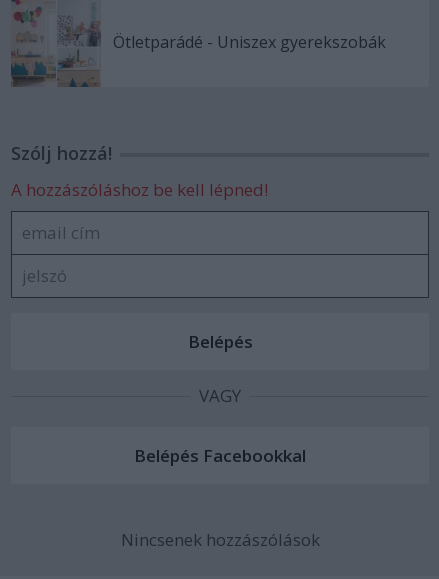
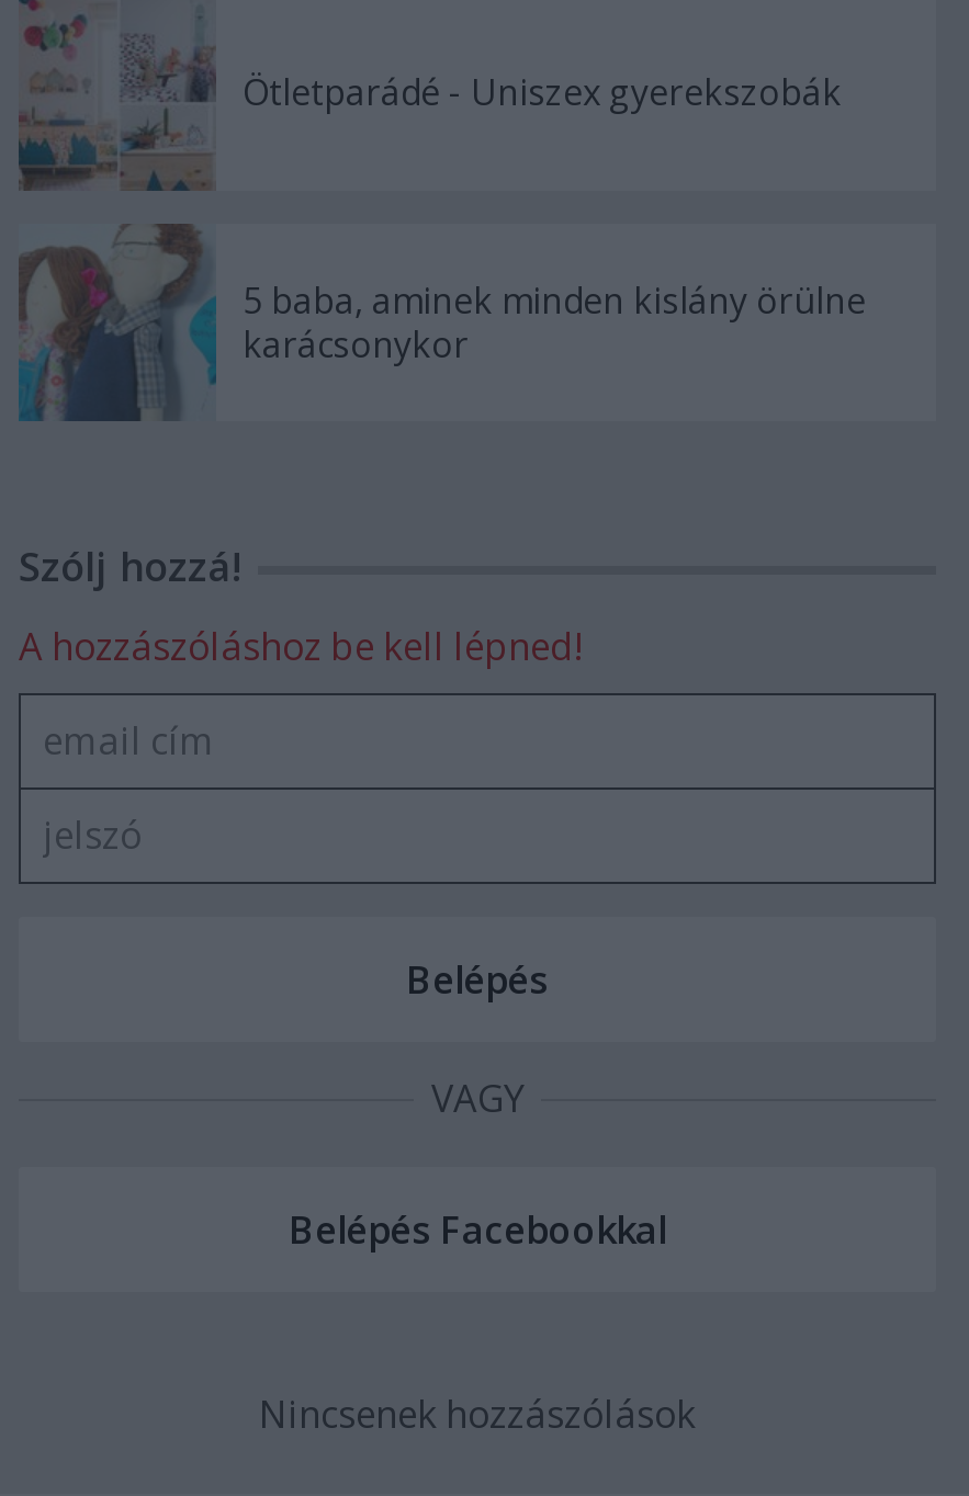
none -> [16,222,866,423] [image] | 5 baba, aminek minden kislány örülne | karácsonykor

